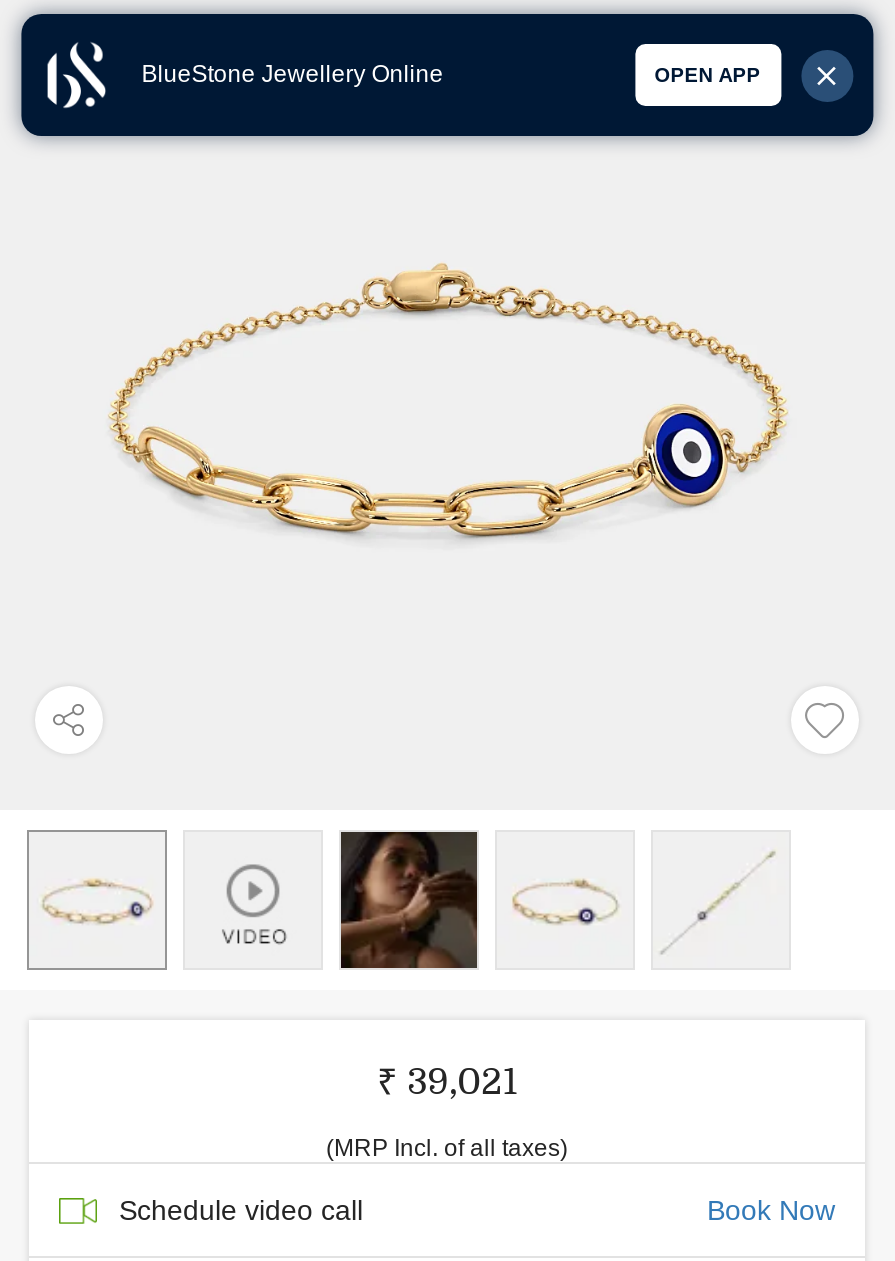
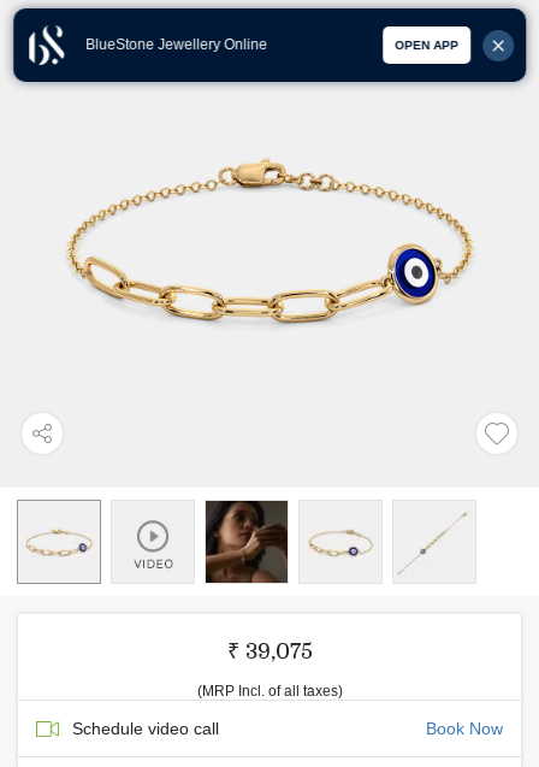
[377,1062,517,1102] ₹ 39,021 -> [227,639,312,663] ₹ 39,075

